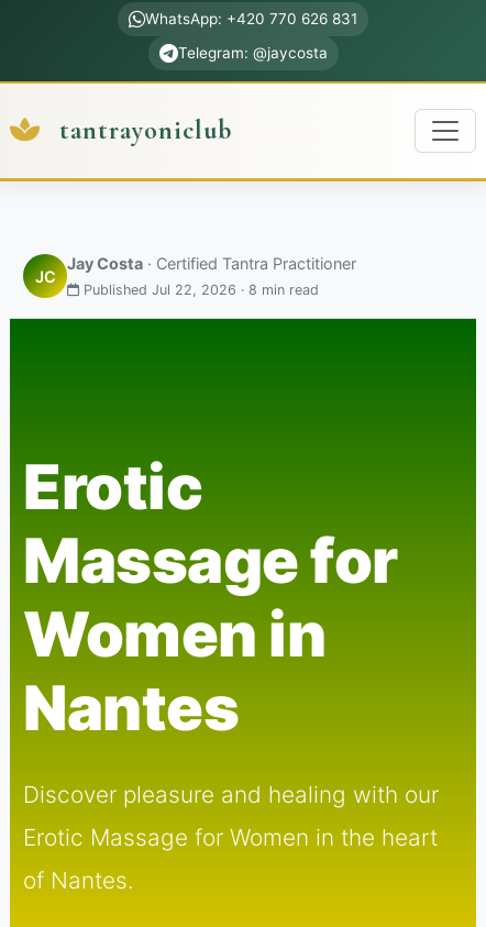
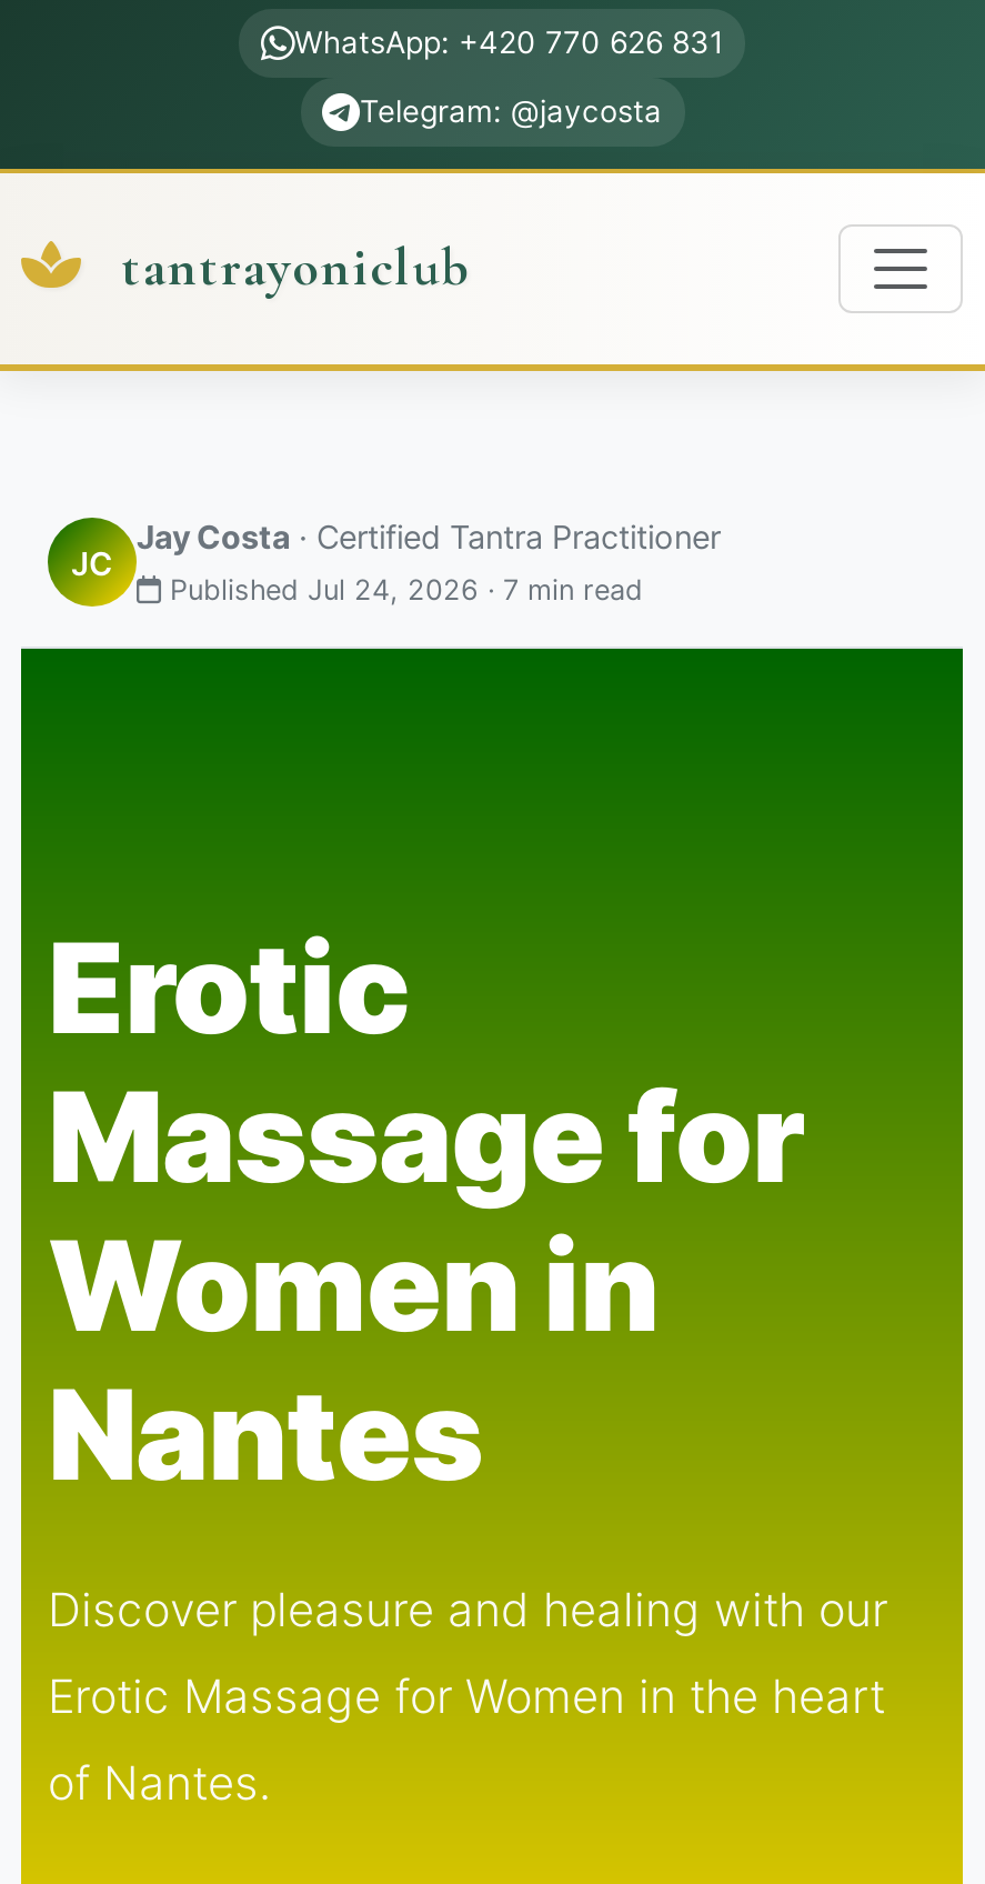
[79,282,319,298] Published Jul 22, 2026 · 8 min read -> [161,574,643,607] Published Jul 24, 2026 · 7 min read

